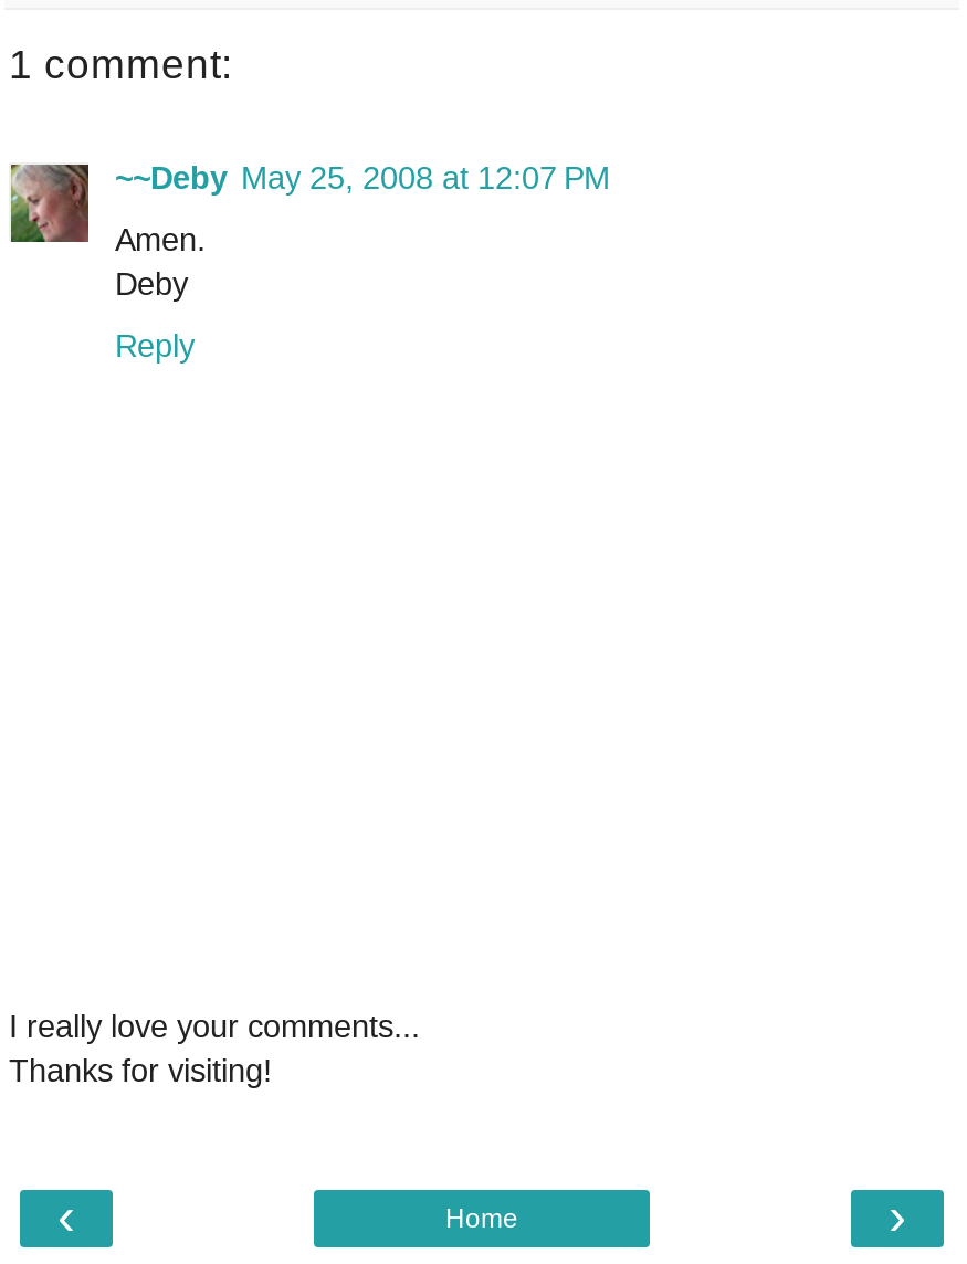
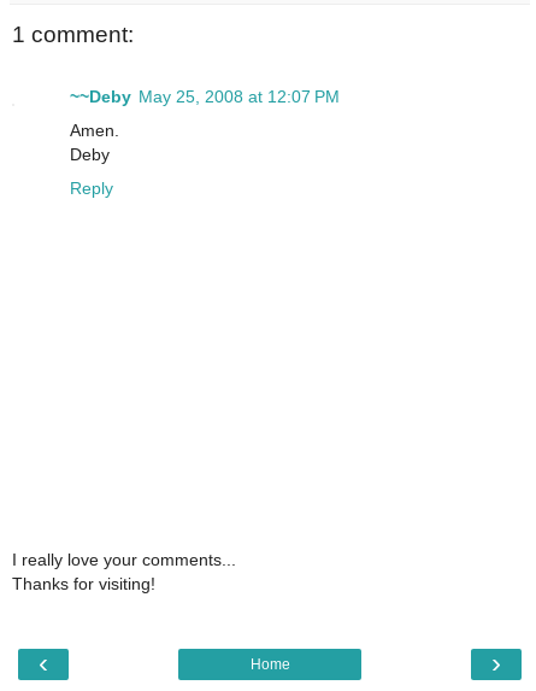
[9,162,91,244] [image] -> none

